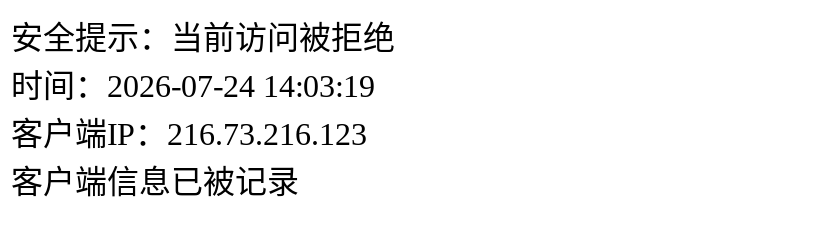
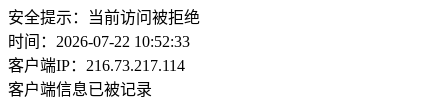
[11,69,375,103] 时间：2026-07-24 14:03:19 -> [8,33,190,50] 时间：2026-07-22 10:52:33
[11,117,367,151] 客户端IP：216.73.216.123 -> [8,57,185,74] 客户端IP：216.73.217.114

